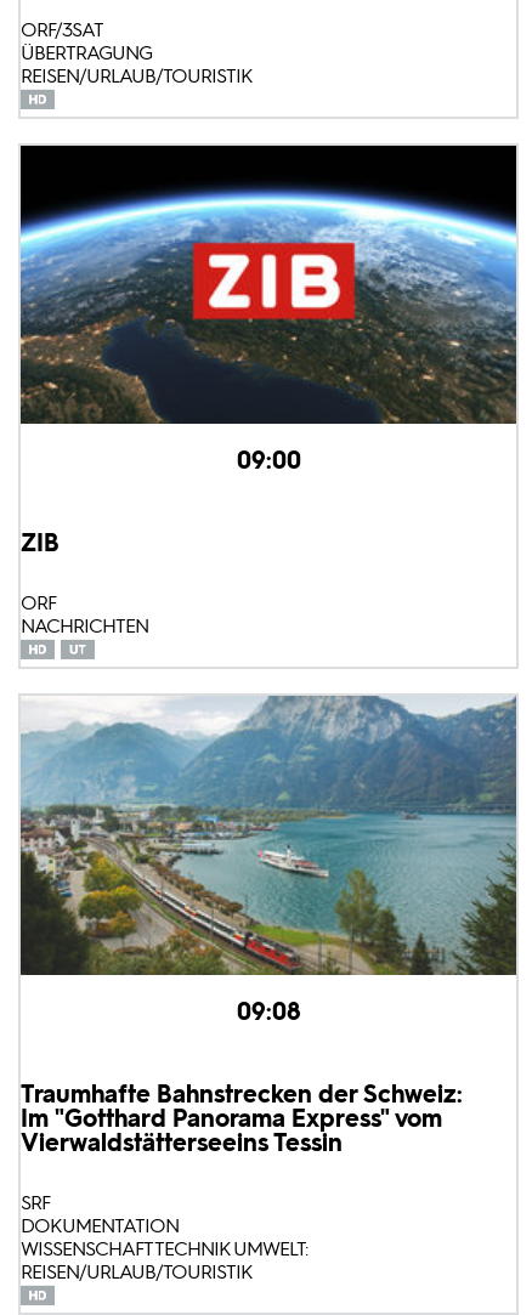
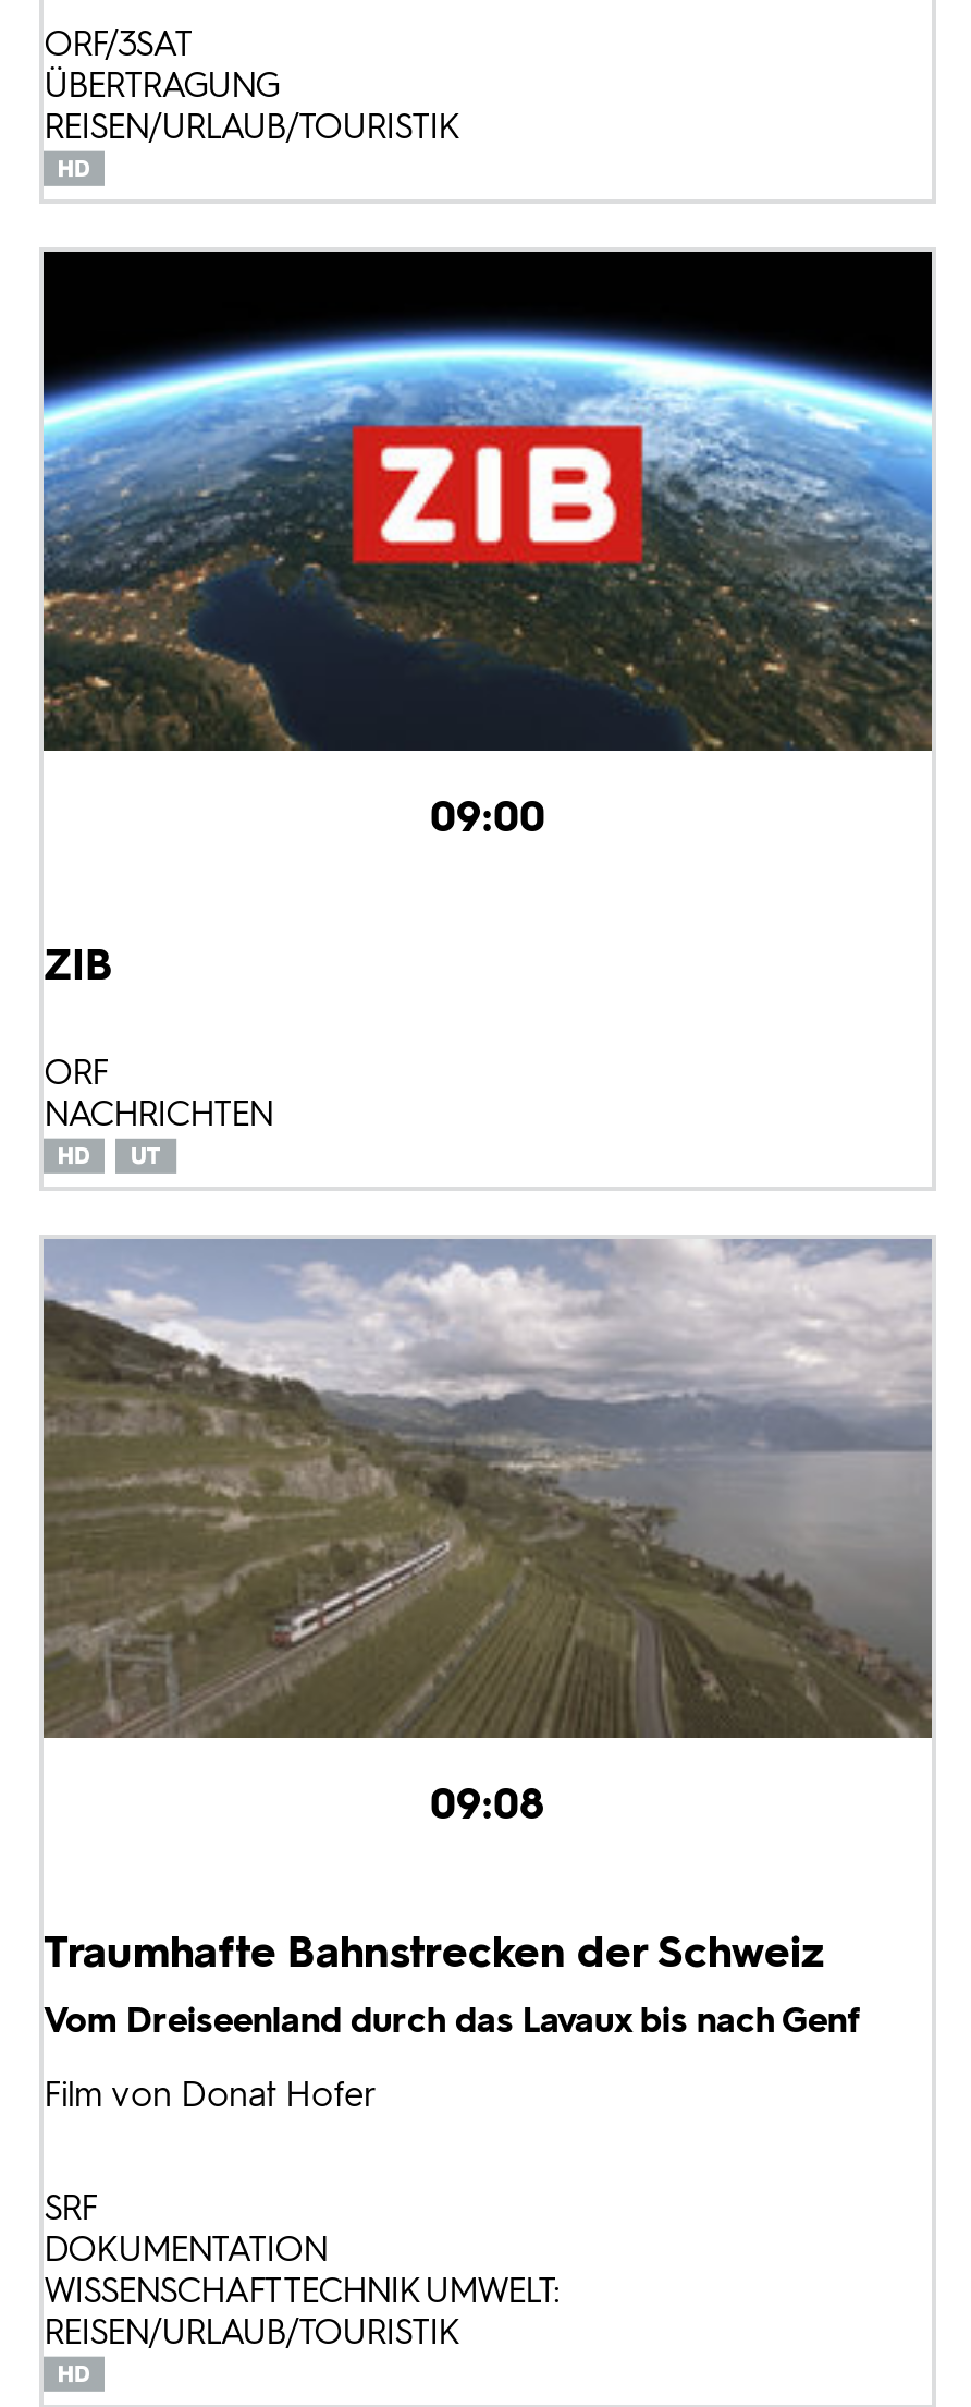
[21,695,517,975] [image] -> [41,1237,932,1738] [image]
[21,1080,463,1157] Traumhafte Bahnstrecken der Schweiz: | Im "Gotthard Panorama Express" vom | Vierwaldstätterseeins Tessin -> [44,1926,860,2116] Traumhafte Bahnstrecken der Schweiz | Vom Dreiseenland durch das Lavaux bis nach Genf | Film von Donat Hofer

